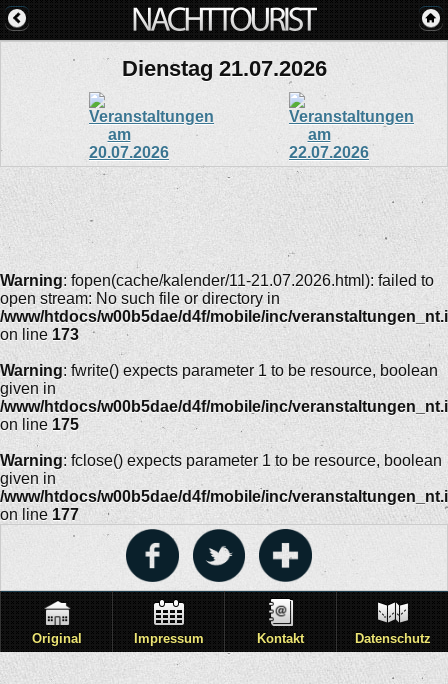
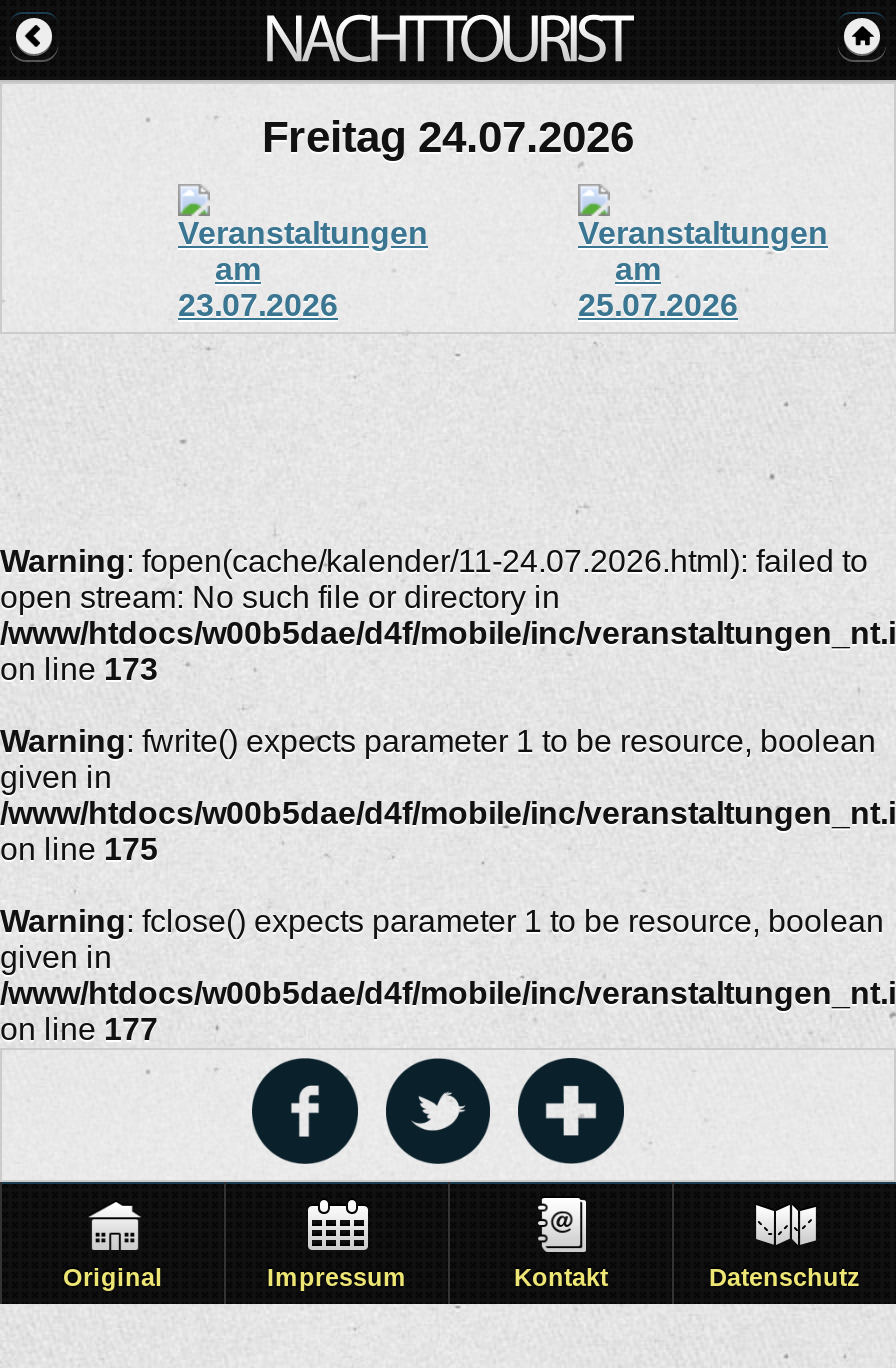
[121,56,326,81] Dienstag 21.07.2026 -> [262,112,634,162] Freitag 24.07.2026
[0,272,434,289] Warning: fopen(cache/kalender/11-21.07.2026.html): failed to -> [0,544,868,578] Warning: fopen(cache/kalender/11-24.07.2026.html): failed to

